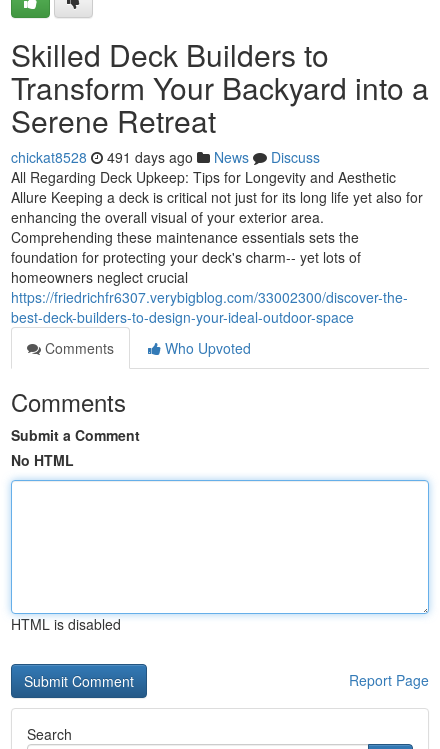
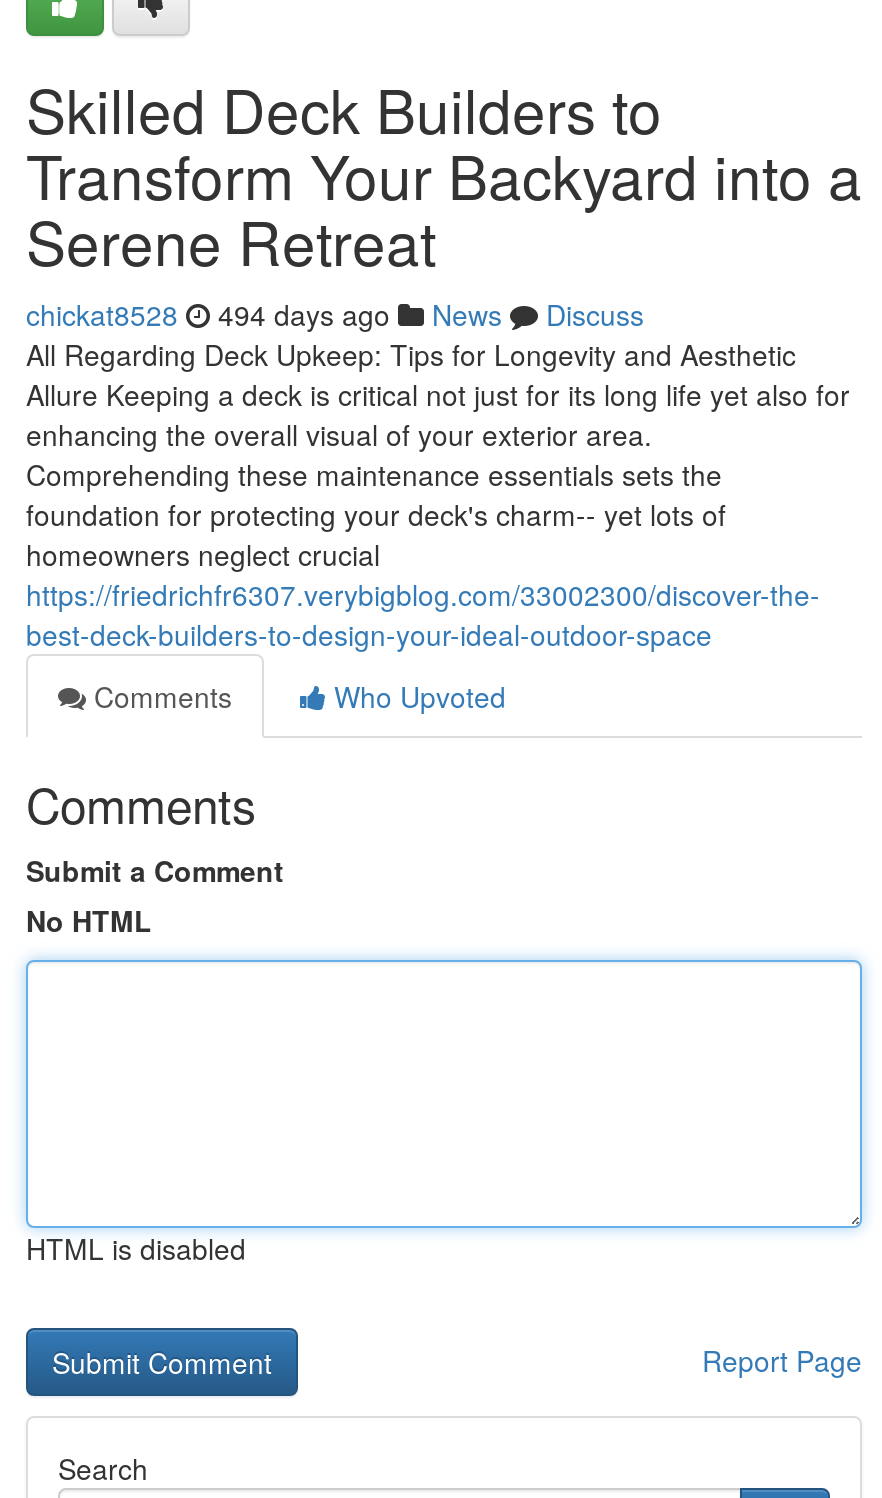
[11,147,320,167] chickat8528 491 days ago News Discuss -> [26,294,644,334] chickat8528 494 days ago News Discuss

